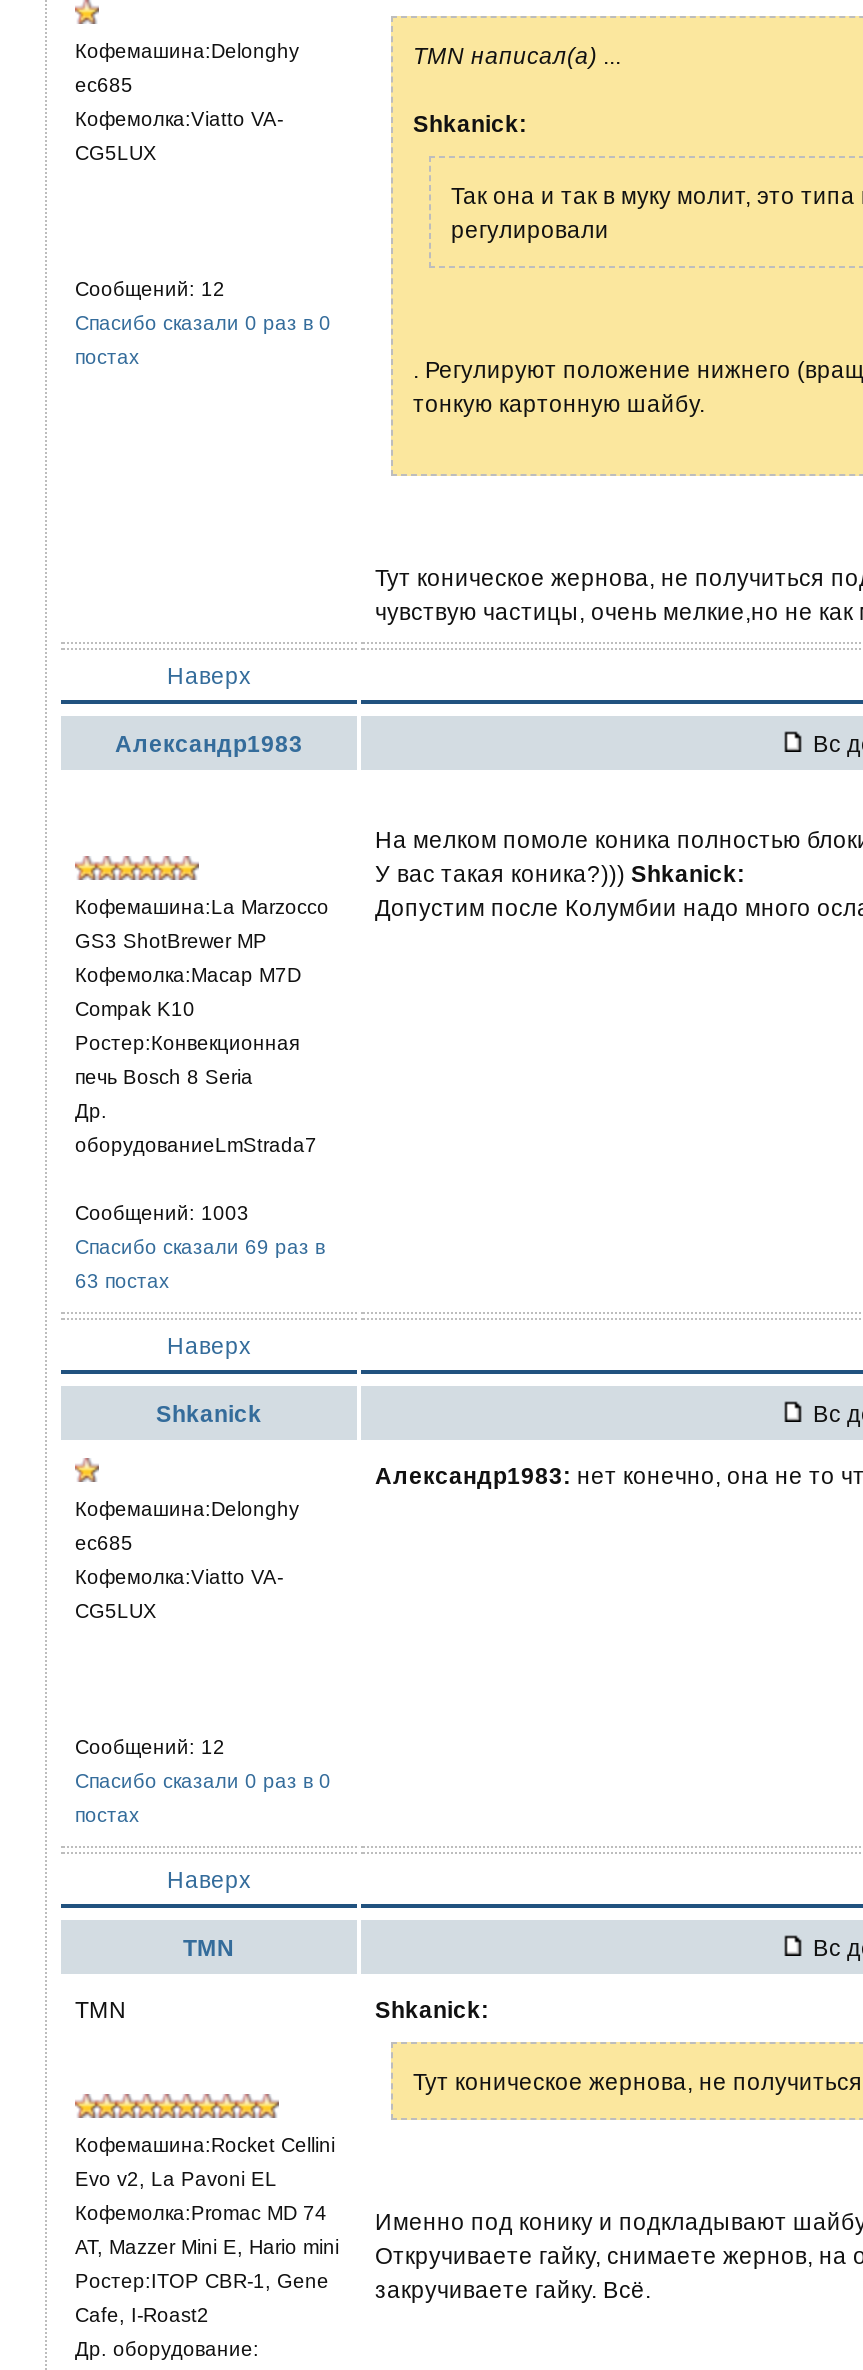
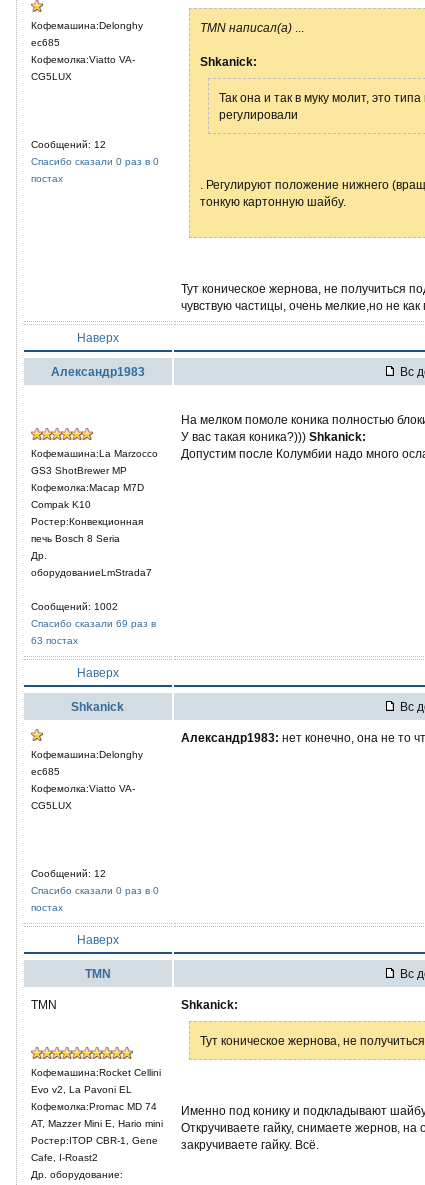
[75,1202,249,1224] Сообщений: 1003 -> [31,601,118,612] Сообщений: 1002

